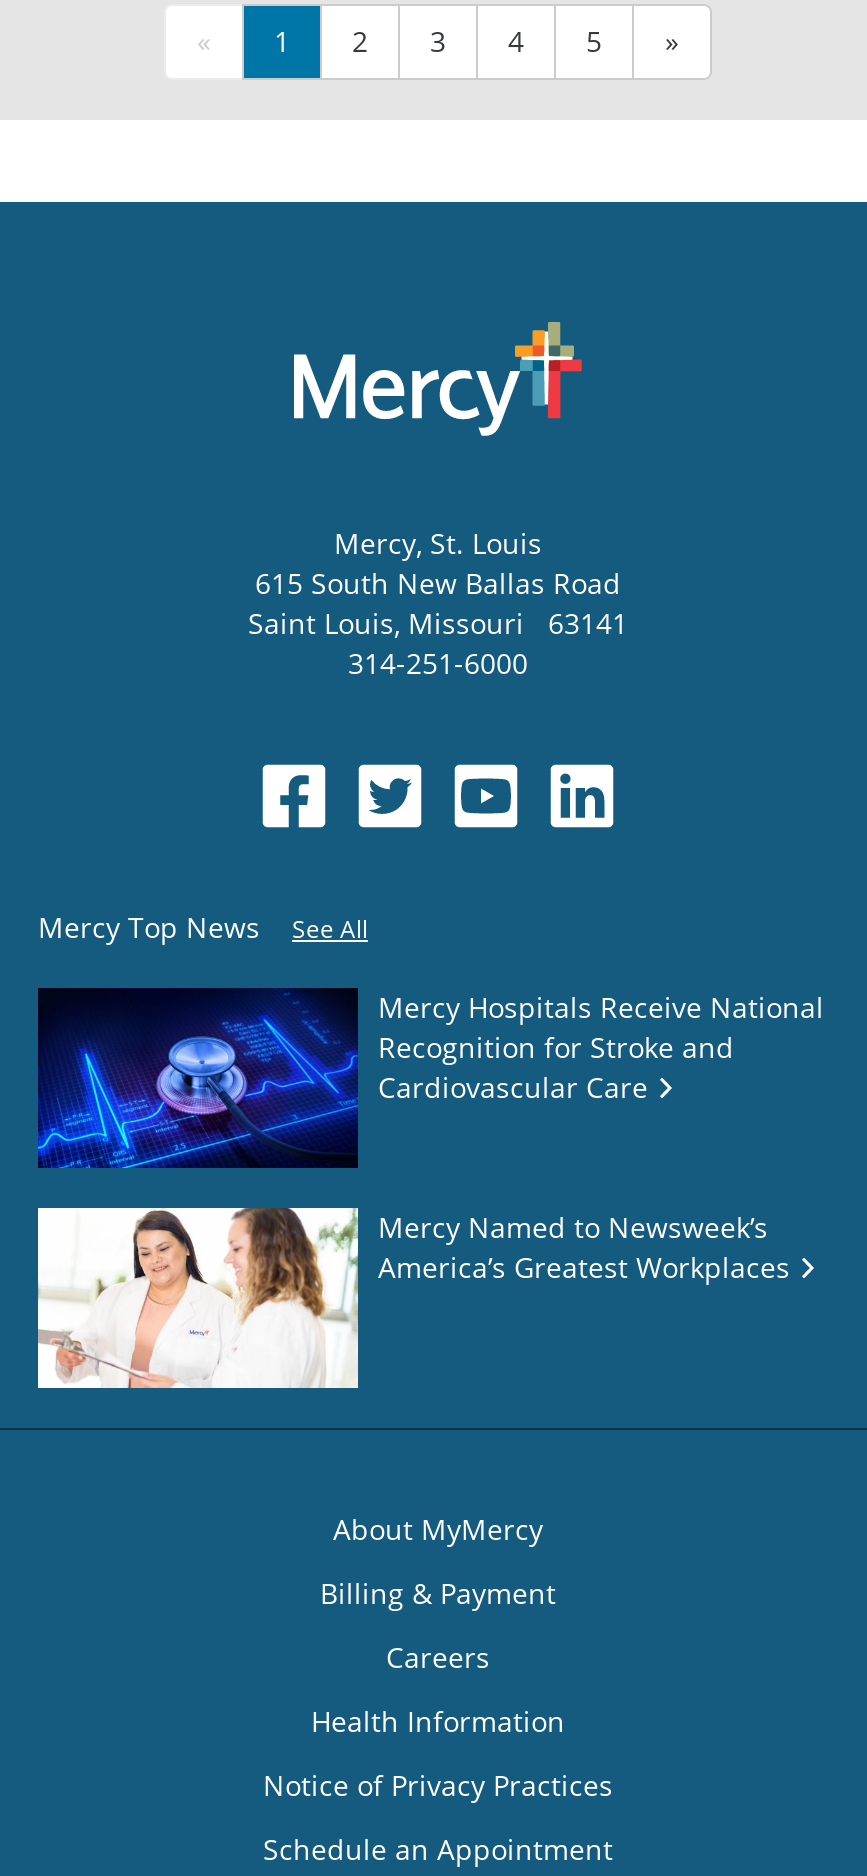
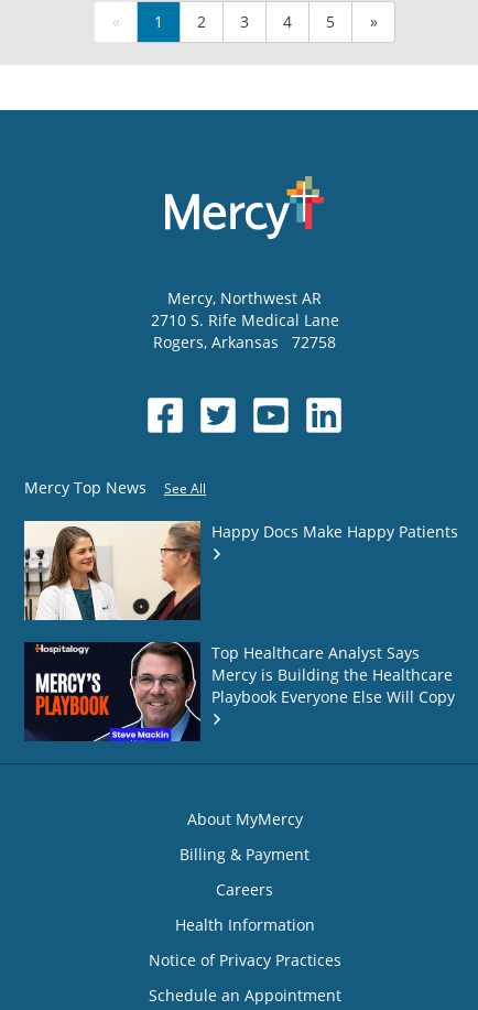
[248,525,628,683] Mercy, St. Louis | 615 South New Ballas Road | Saint Louis, Missouri 63141 | 314-251-6000 -> [150,288,339,353] Mercy, Northwest AR | 2710 S. Rife Medical Lane | Rogers, Arkansas 72758
[36,986,824,1170] [image] | Mercy Hospitals Receive National | Recognition for Stroke and | Cardiovascular Care -> [23,520,458,621] [image] | Happy Docs Make Happy Patients
[36,1206,798,1390] [image] | Mercy Named to Newsweek’s | America’s Greatest Workplaces -> [23,641,455,742] [image] | Top Healthcare Analyst Says | Mercy is Building the Healthcare | Playbook Everyone Else Will Copy

